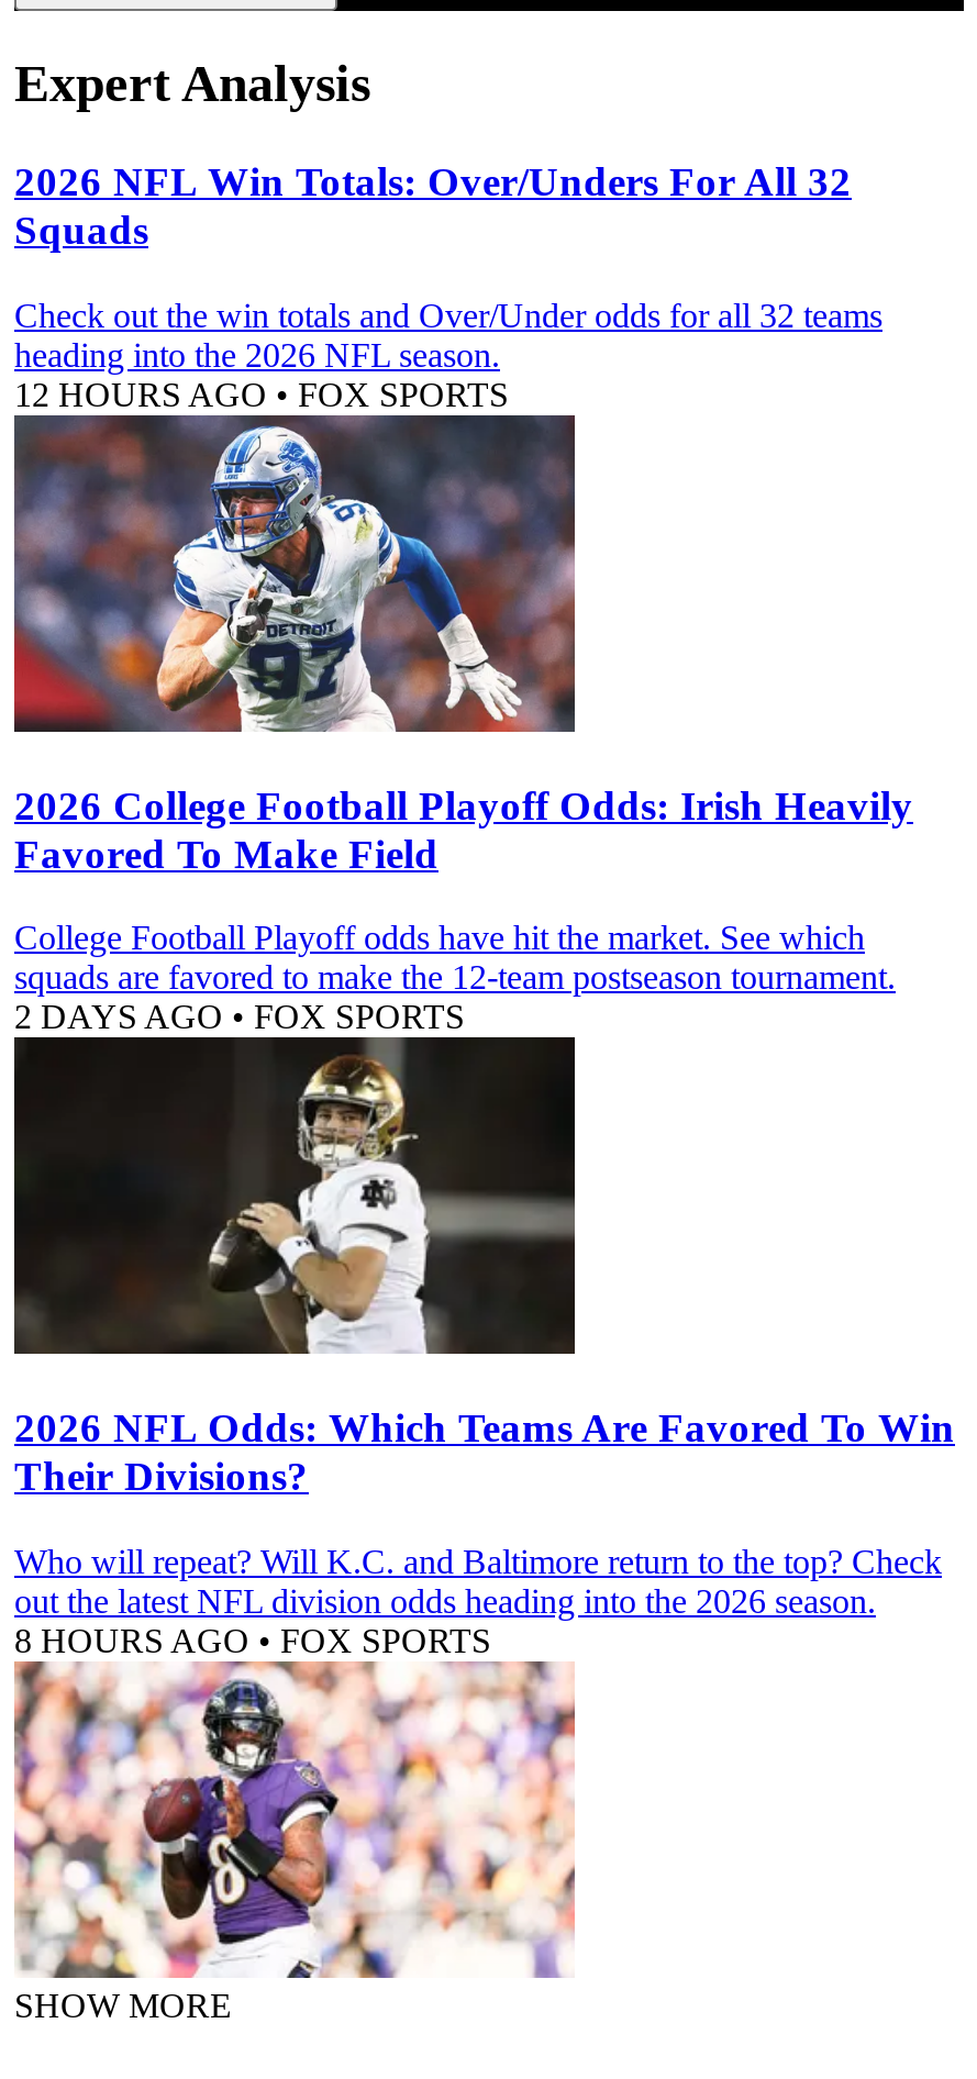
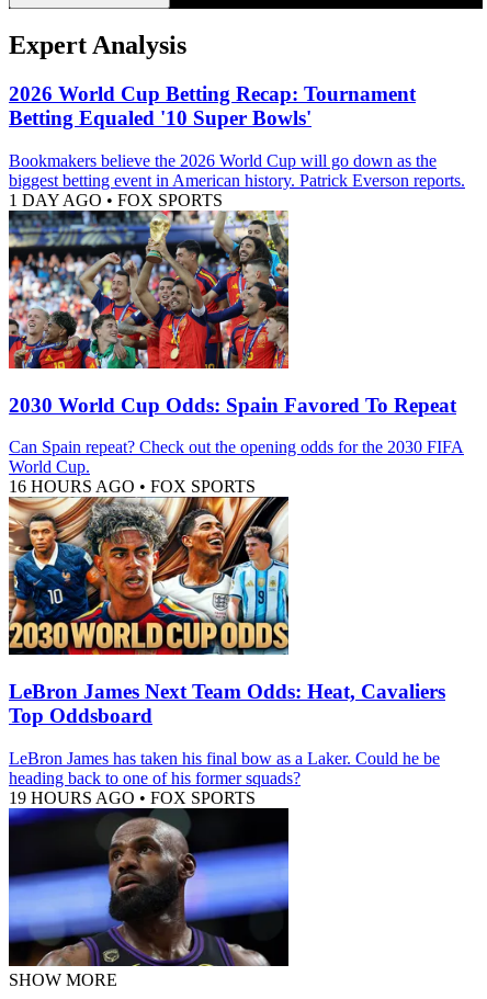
[14,159,852,253] 2026 NFL Win Totals: Over/Unders For All 32 | Squads -> [9,82,416,130] 2026 World Cup Betting Recap: Tournament | Betting Equaled '10 Super Bowls'
[14,296,882,413] Check out the win totals and Over/Under odds for all 32 teams | heading into the 2026 NFL season. | 12 HOURS AGO • FOX SPORTS -> [9,151,465,209] Bookmakers believe the 2026 World Cup will go down as the | biggest betting event in American history. Patrick Everson reports. | 1 DAY AGO • FOX SPORTS
[12,437,913,876] [image] | 2026 College Football Playoff Odds: Irish Heavily | Favored To Make Field -> [8,211,456,416] [image] | 2030 World Cup Odds: Spain Favored To Repeat
[14,919,896,1036] College Football Playoff odds have hit the market. See which | squads are favored to make the 12-team postseason tournament. | 2 DAYS AGO • FOX SPORTS -> [9,438,464,496] Can Spain repeat? Check out the opening odds for the 2030 FIFA | World Cup. | 16 HOURS AGO • FOX SPORTS
[12,1039,955,1499] [image] | 2026 NFL Odds: Which Teams Are Favored To Win | Their Divisions? -> [8,509,445,727] [image] | LeBron James Next Team Odds: Heat, Cavaliers | Top Oddsboard
[14,1542,942,1659] Who will repeat? Will K.C. and Baltimore return to the top? Check | out the latest NFL division odds heading into the 2026 season. | 8 HOURS AGO • FOX SPORTS -> [9,749,440,807] LeBron James has taken his final bow as a Laker. Could he be | heading back to one of his former squads? | 19 HOURS AGO • FOX SPORTS
[12,1661,577,1980] [image] -> [8,819,290,967] [image]

